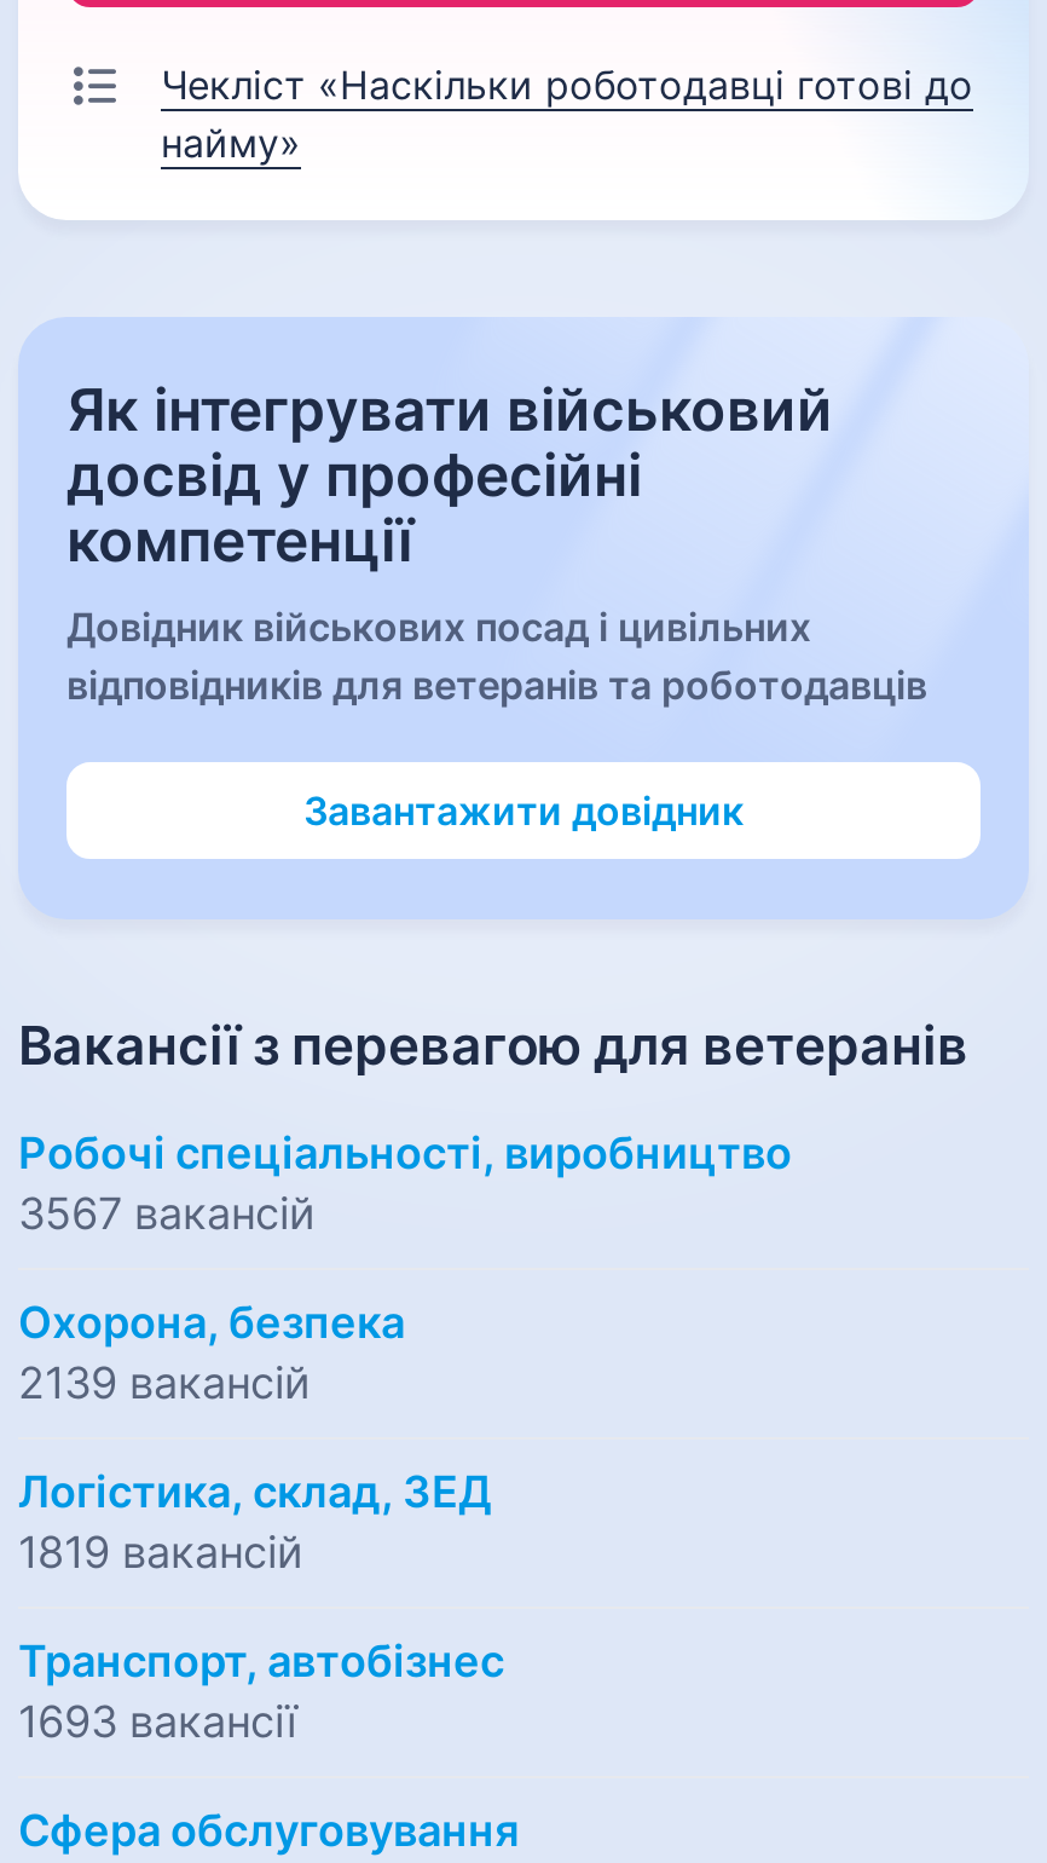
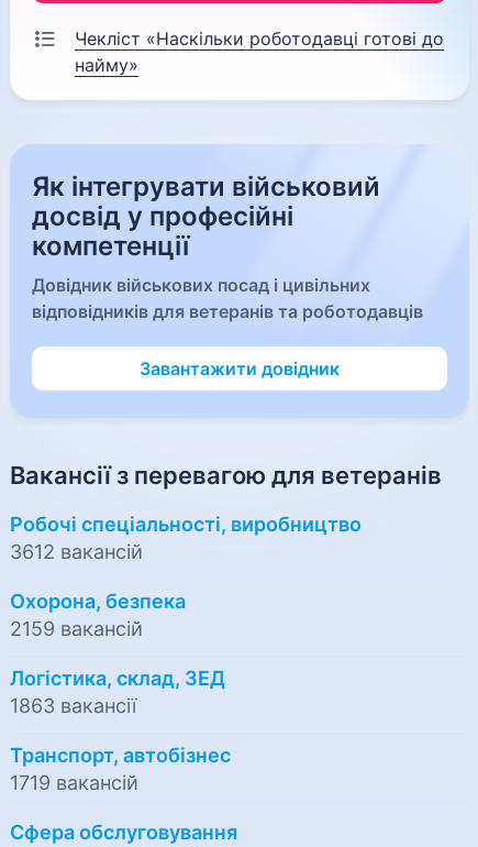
[18,1188,316,1239] 3567 вакансій -> [10,540,143,563] 3612 вакансій
[18,1357,311,1408] 2139 вакансій -> [10,617,143,640] 2159 вакансій
[18,1527,303,1578] 1819 вакансій -> [10,694,136,717] 1863 вакансії
[18,1696,296,1747] 1693 вакансії -> [10,771,138,794] 1719 вакансій

